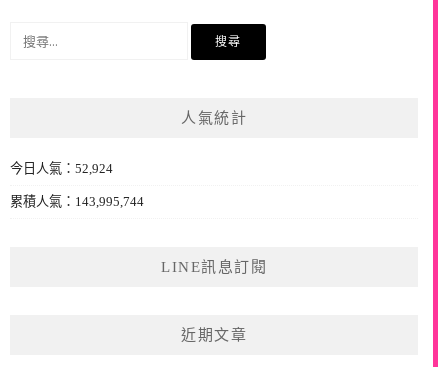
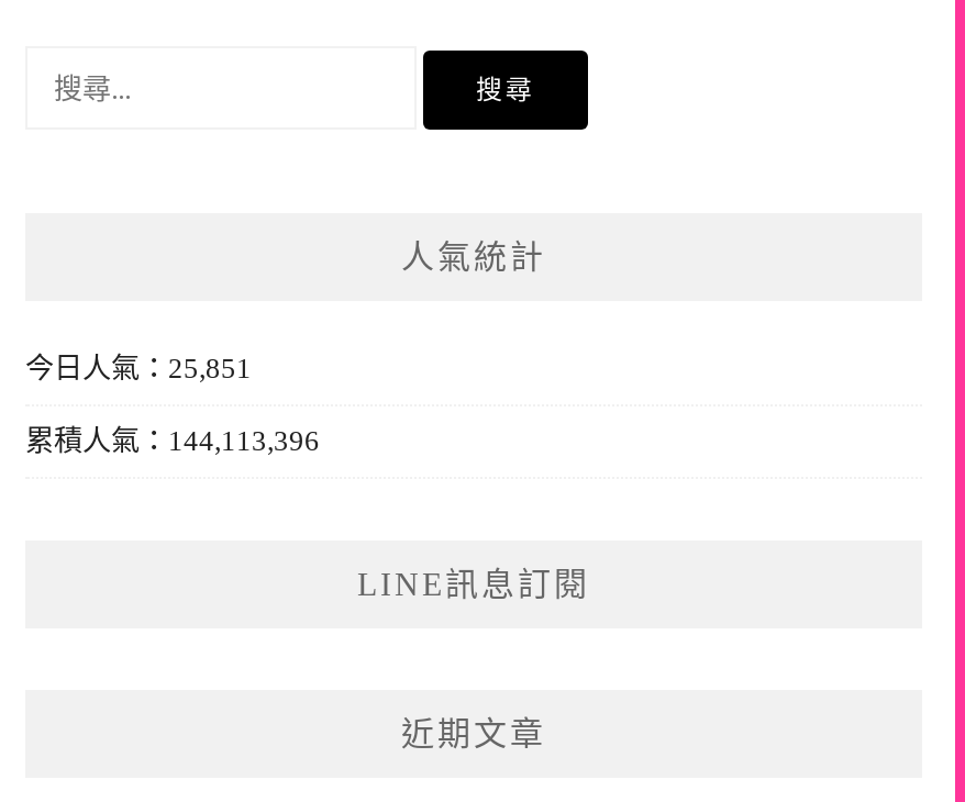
[10,161,113,176] 今日人氣：52,924 -> [25,351,252,384] 今日人氣：25,851
[10,194,144,209] 累積人氣：143,995,744 -> [25,424,320,457] 累積人氣：144,113,396

